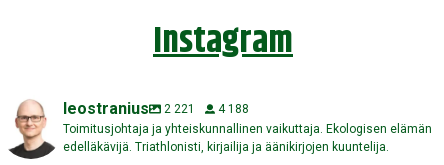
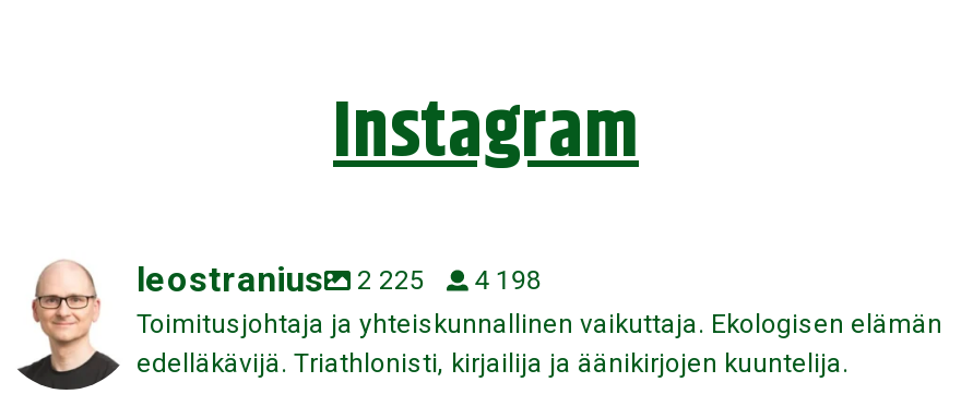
[164,102,195,116] 2 221 -> [357,265,425,296] 2 225
[218,102,249,116] 4 188 -> [474,265,542,296] 4 198

